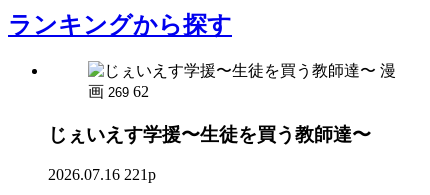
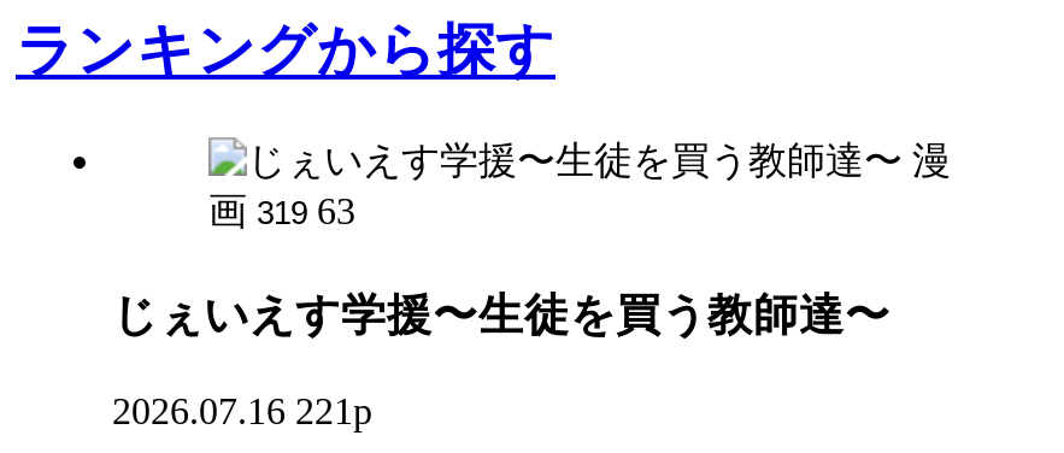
[88,83,149,100] 画 269 62 -> [208,190,355,231] 画 319 63

